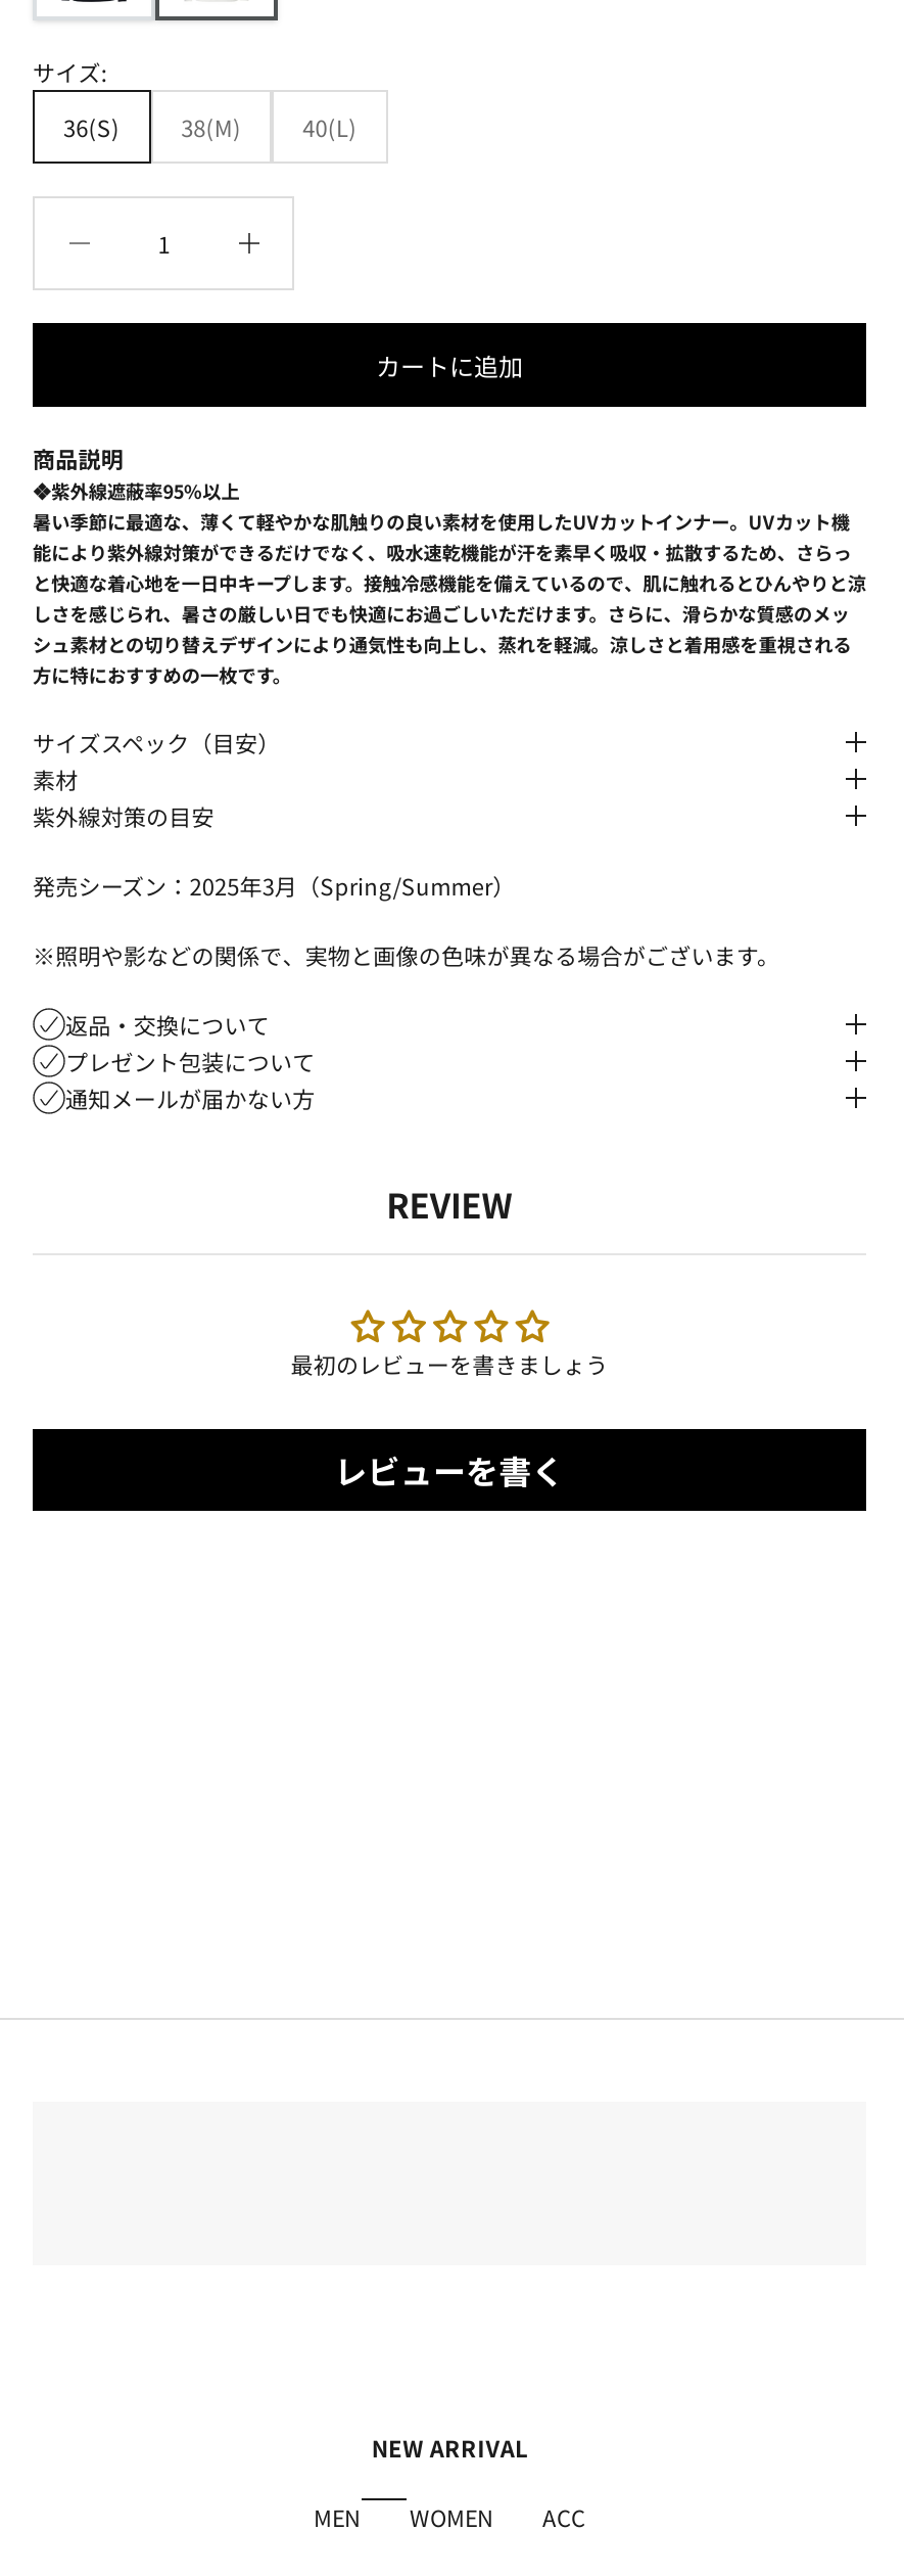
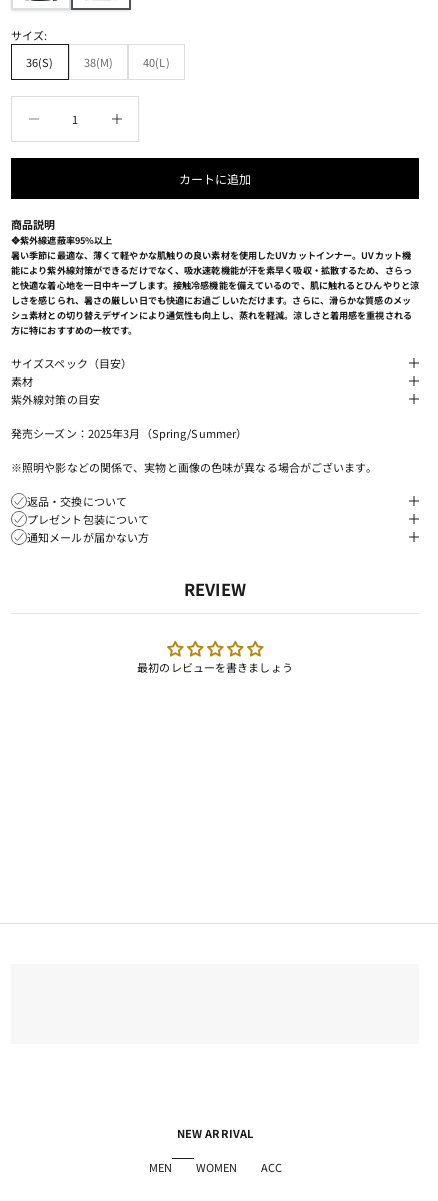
[334,1446,565,1495] レビューを書く -> none

